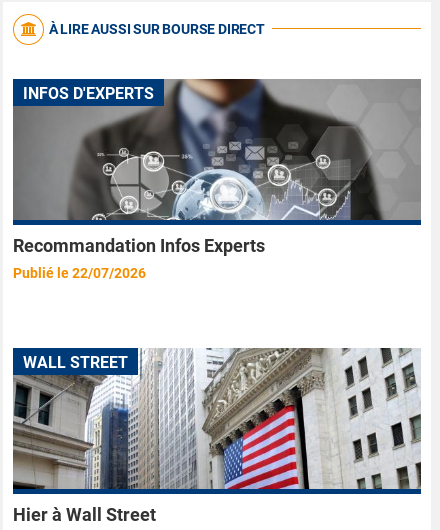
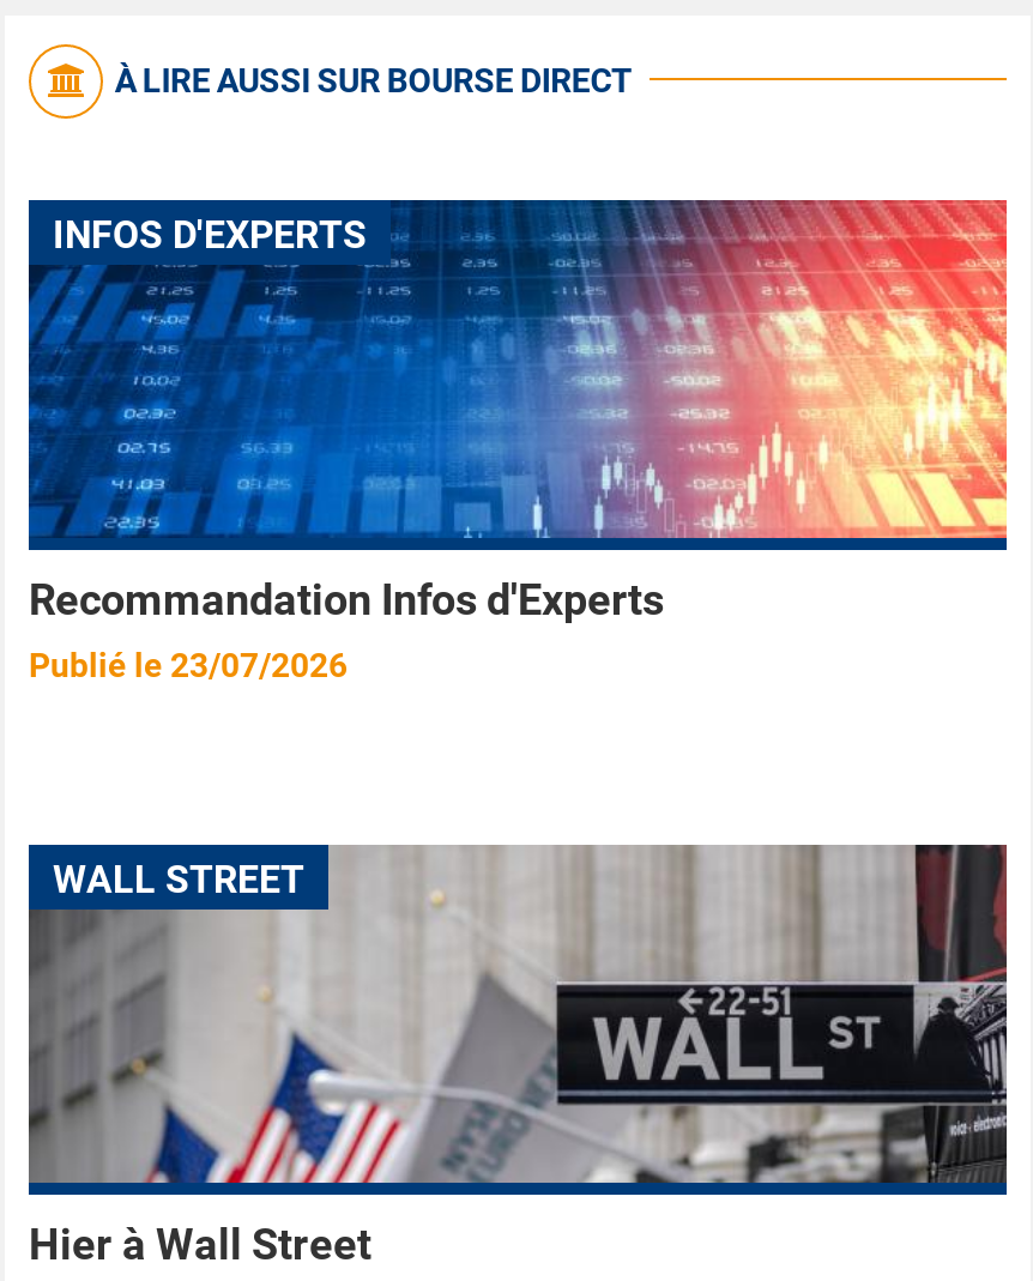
[12,78,422,256] [image] | Recommandation Infos Experts -> [26,198,1009,624] [image] | Recommandation Infos d'Experts
[13,265,146,281] Publié le 22/07/2026 -> [29,646,348,684] Publié le 23/07/2026
[13,348,421,490] [image] -> [29,842,1009,1185] [image]

